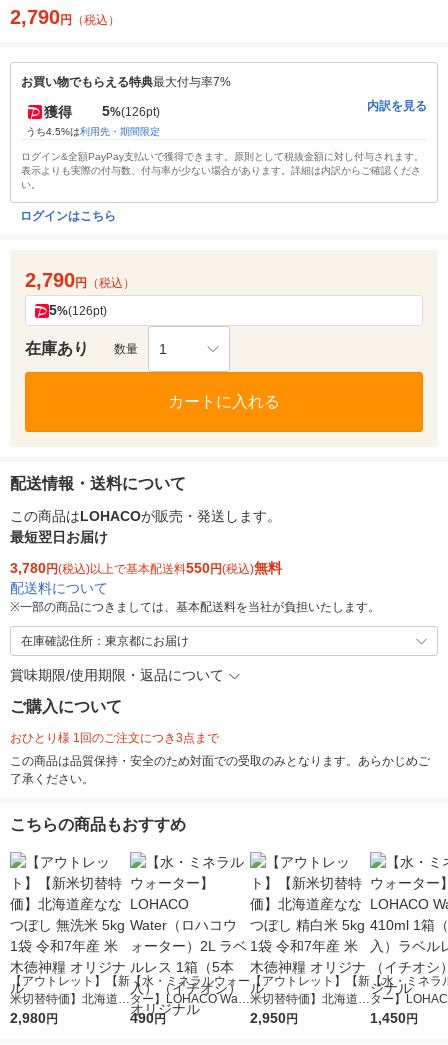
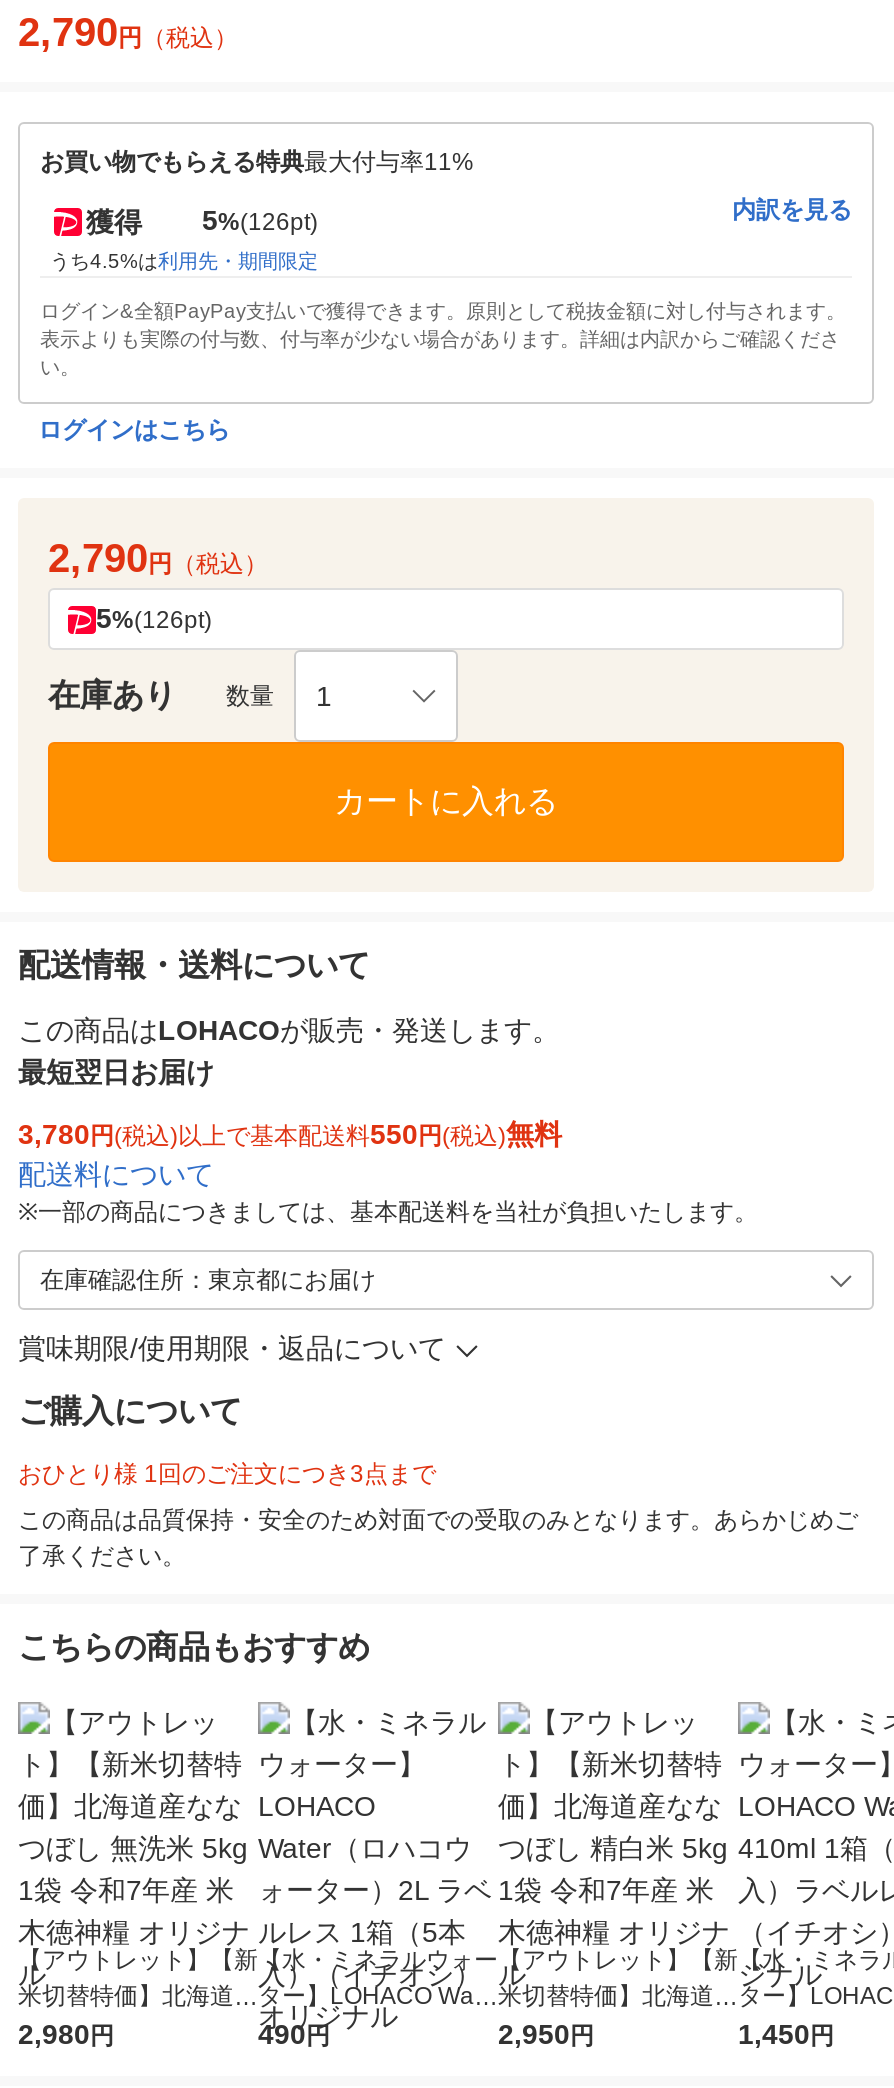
[21,75,231,89] お買い物でもらえる特典最大付与率7% -> [40,149,474,177] お買い物でもらえる特典最大付与率11%

